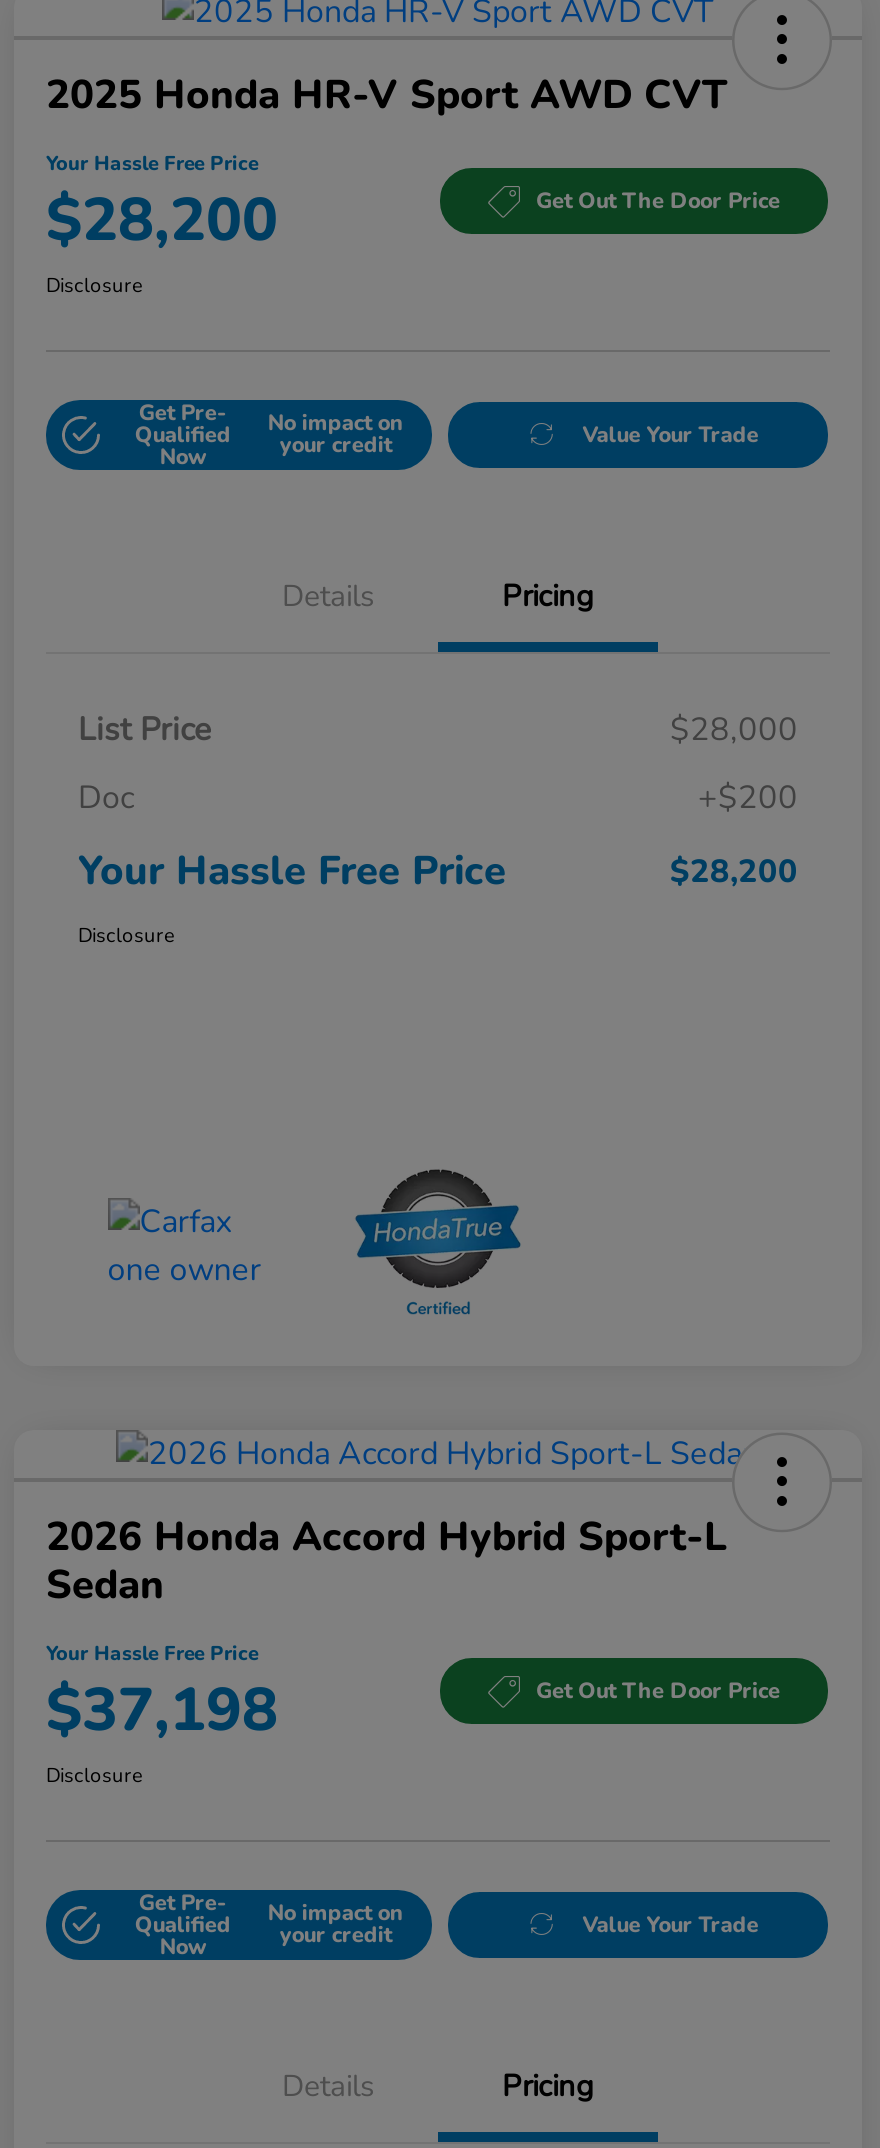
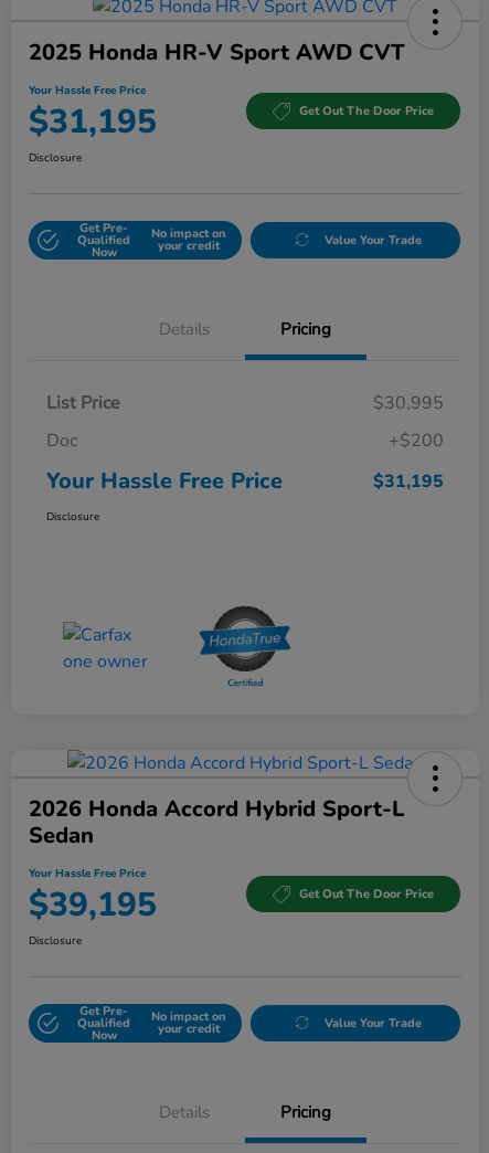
[46,180,278,262] $28,200 -> [29,99,157,144] $31,195
[670,708,798,752] $28,000 -> [373,391,444,415] $30,995
[670,850,798,894] $28,200 -> [373,469,444,493] $31,195
[46,1670,278,1752] $37,198 -> [29,882,157,927] $39,195

